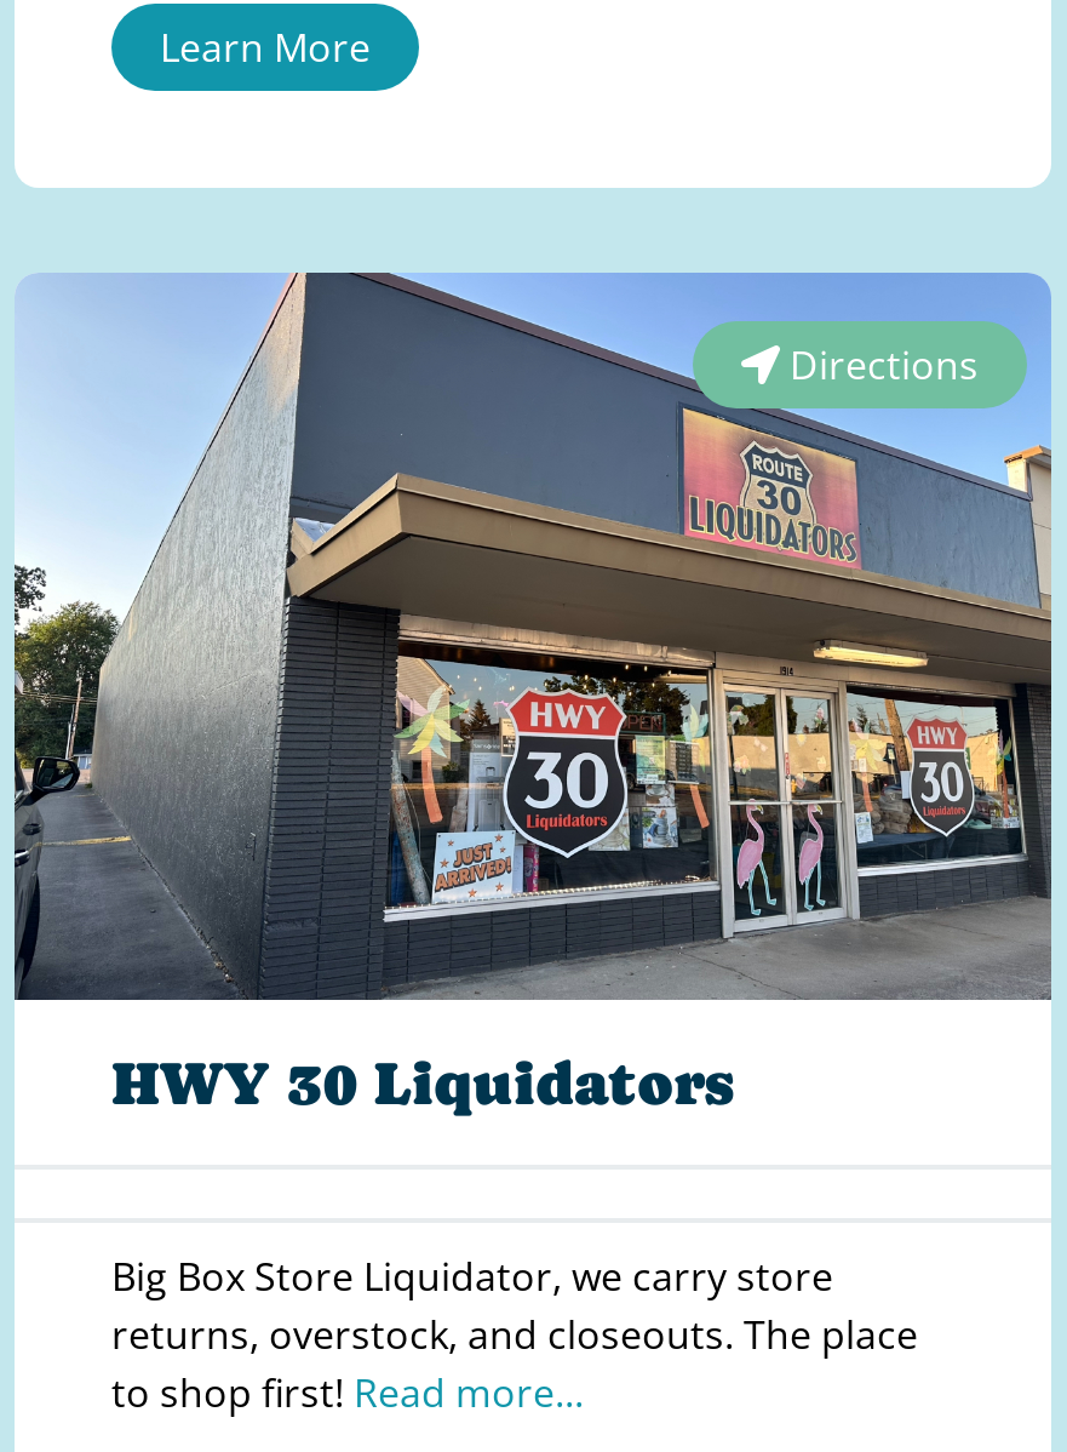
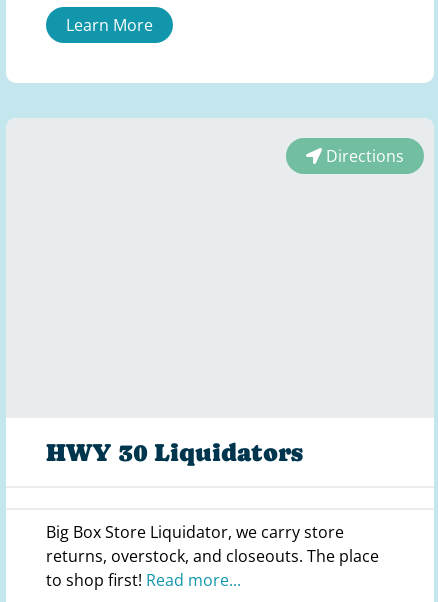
[12,270,1054,1002] [image] -> none

